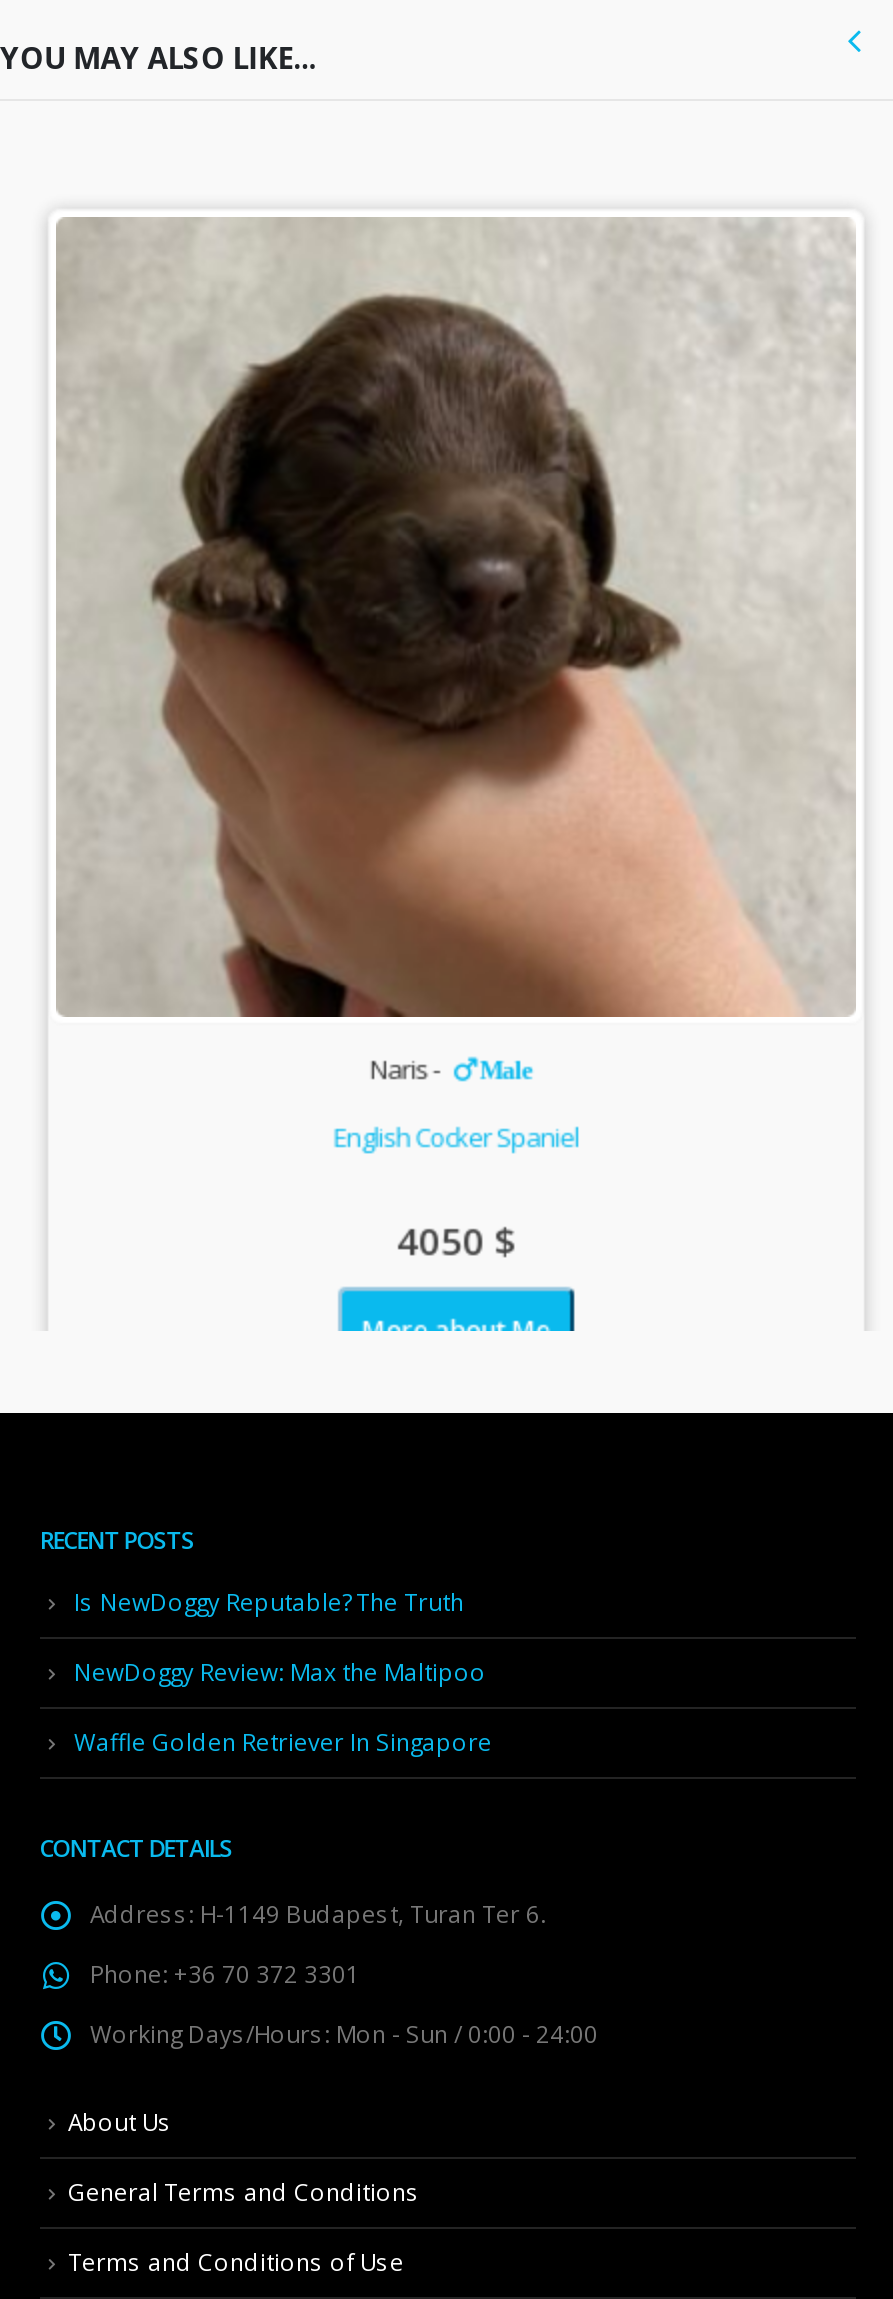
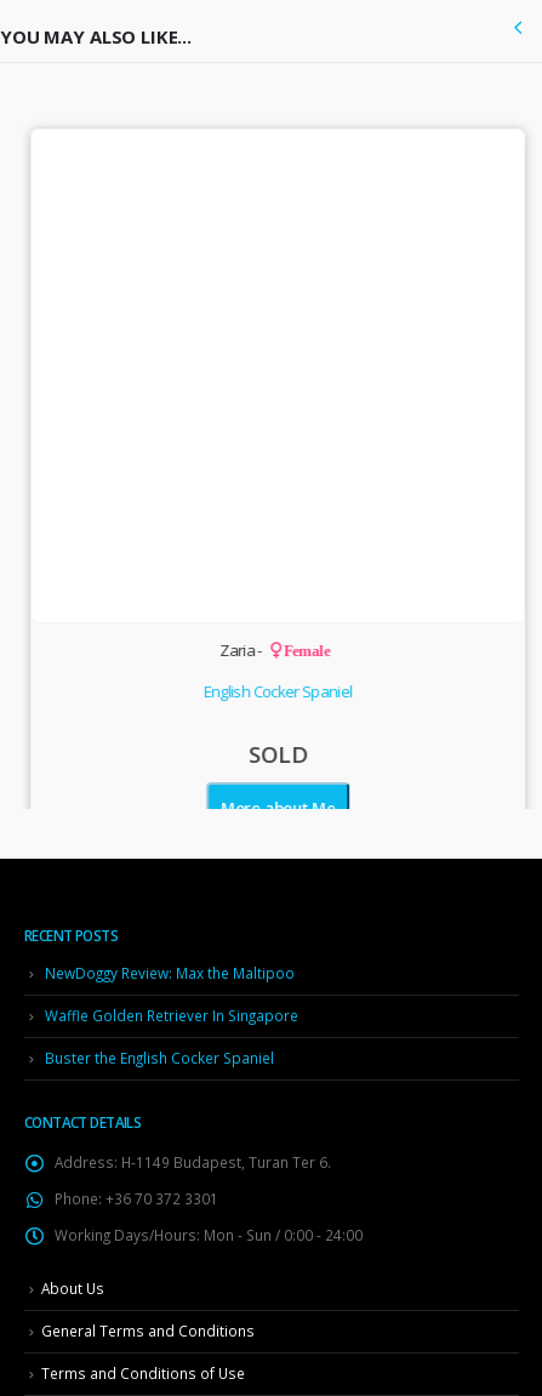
[56,217,856,1019] [image] -> none
[370,1051,532,1087] Naris - | Male -> [219,639,328,661] Zaria - | Female
[396,1215,516,1265] 4050 $ -> [247,739,306,769] SOLD
[74,1586,464,1618] Is NewDoggy Reputable? The Truth -> none
moved [74,1656,492,1757] -> [45,964,298,1025]: NewDoggy Review: Max the Maltipoo | Waffle Golden Retriever In Singapore
none -> [45,1048,274,1068] Buster the English Cocker Spaniel

